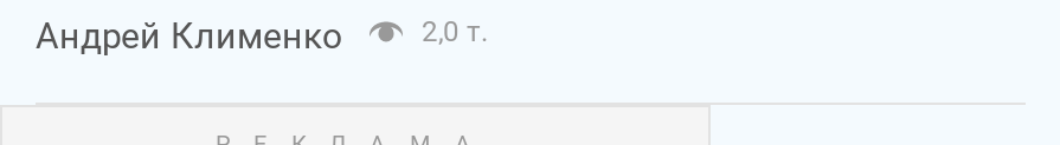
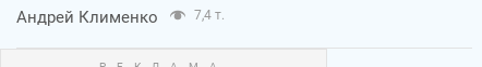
[422,15,488,48] 2,0 т. -> [194,7,225,22] 7,4 т.

